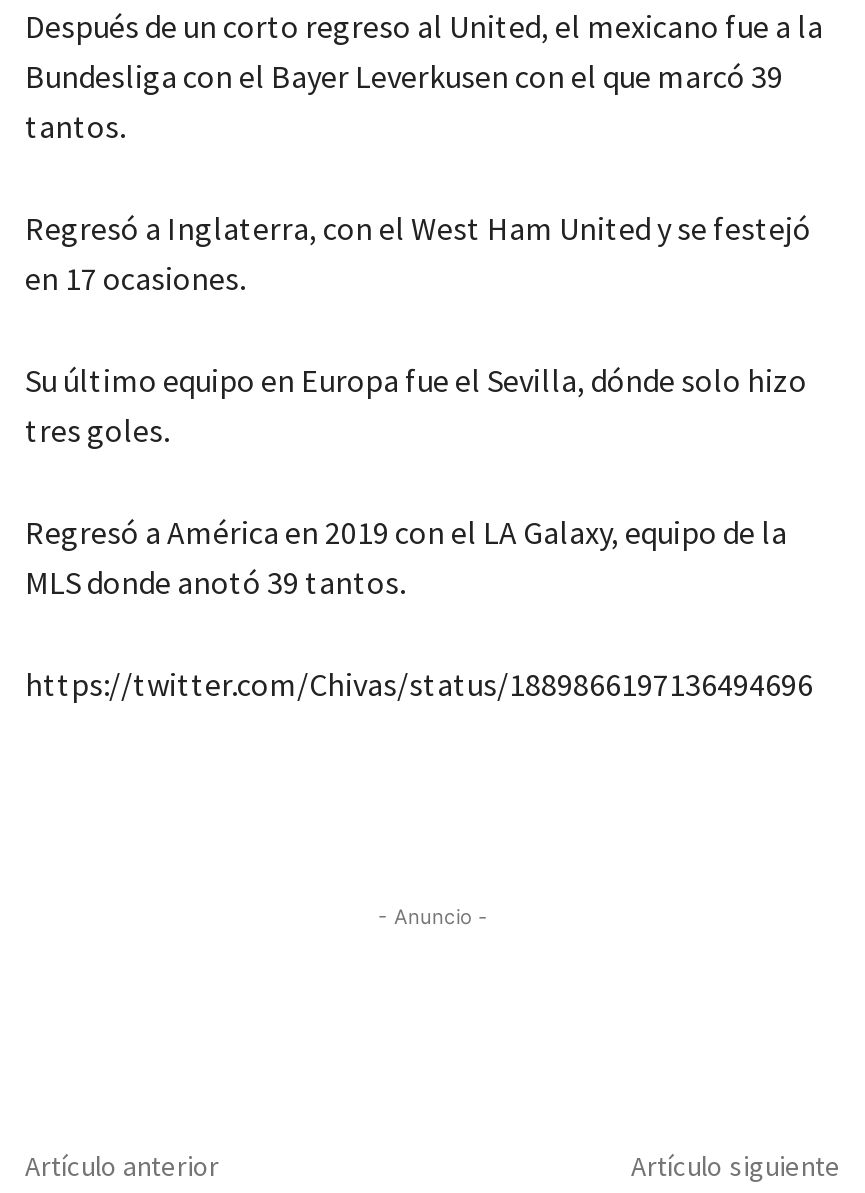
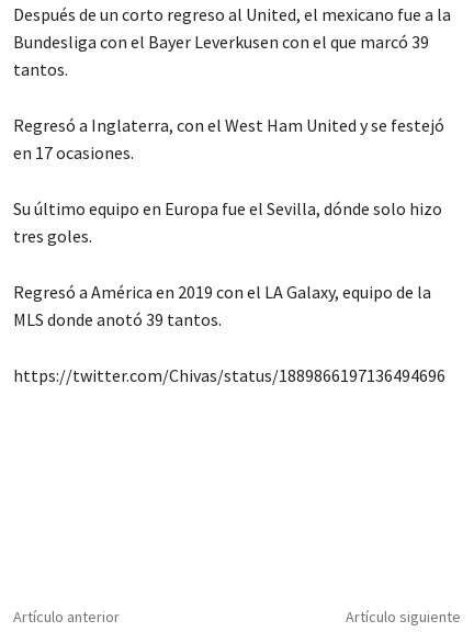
[378,904,488,928] - Anuncio - -> none

